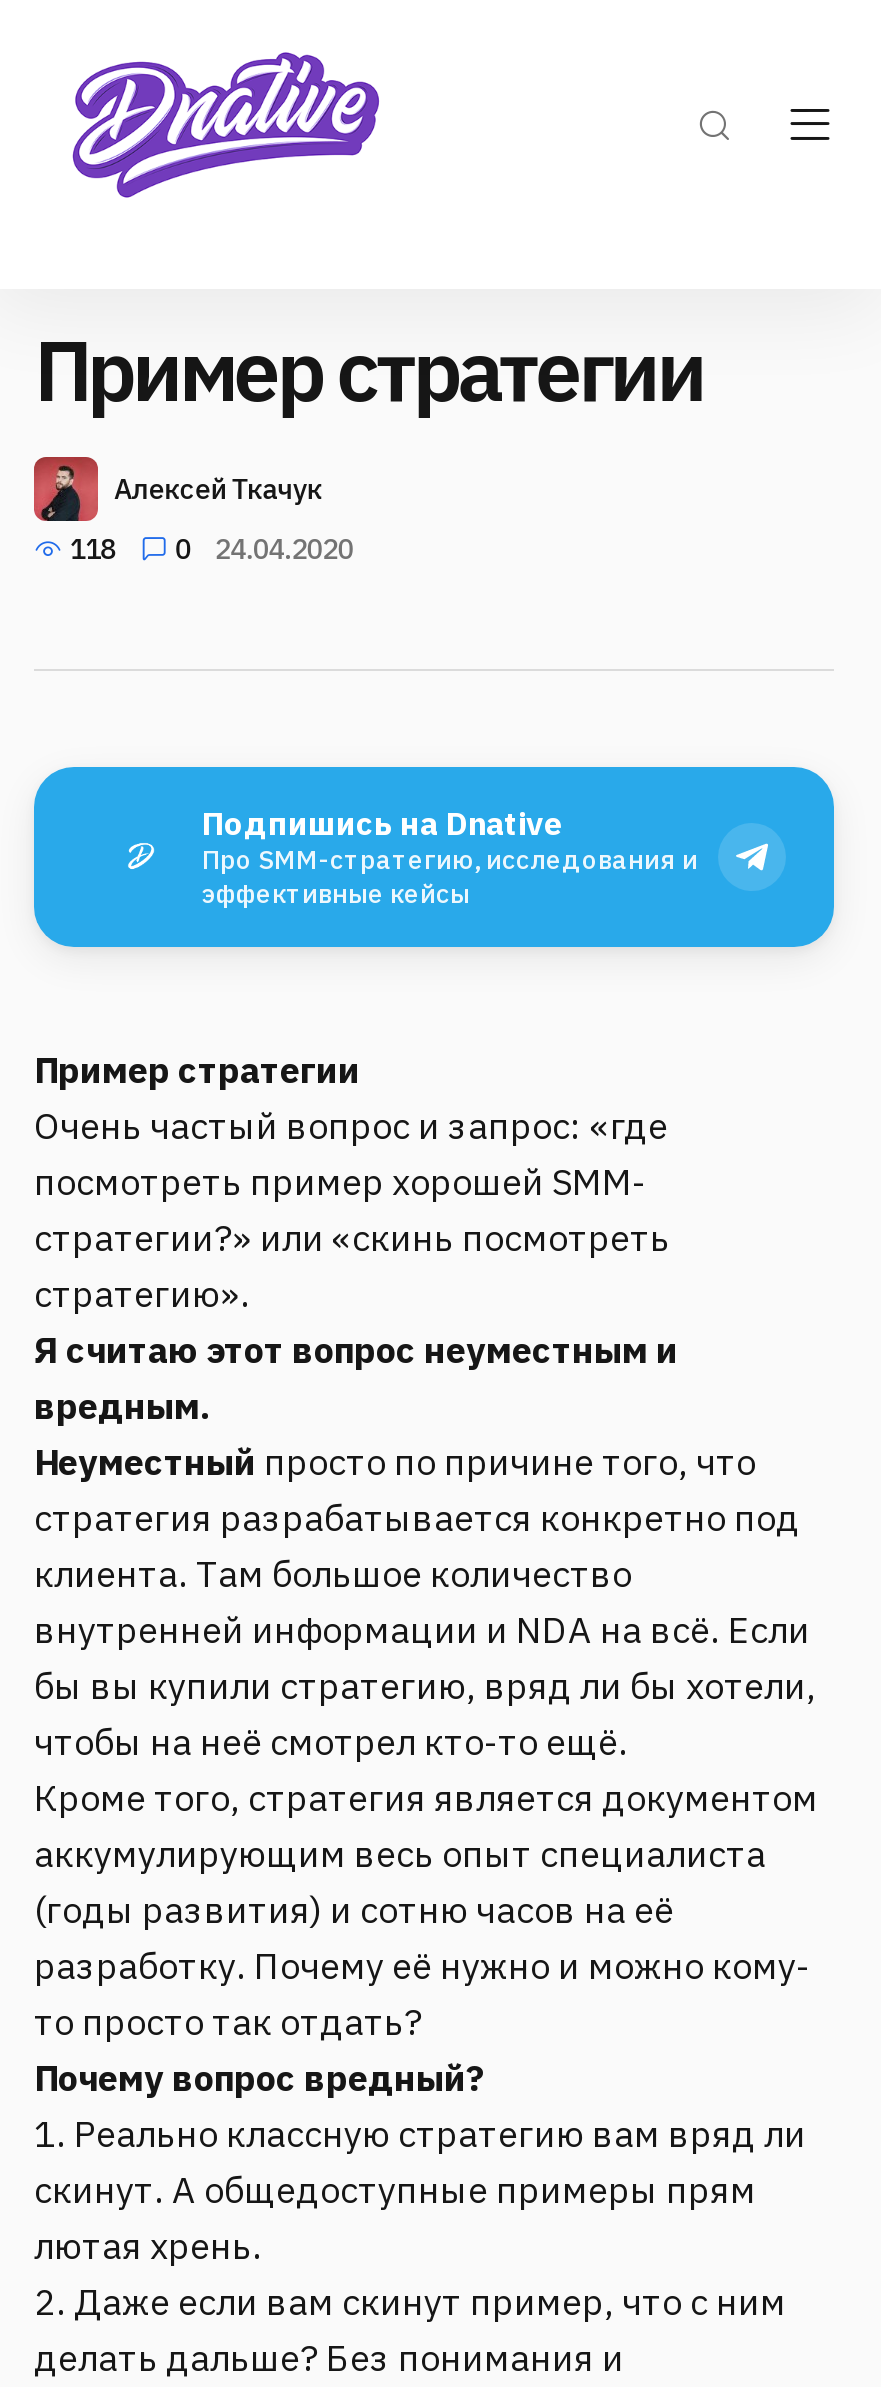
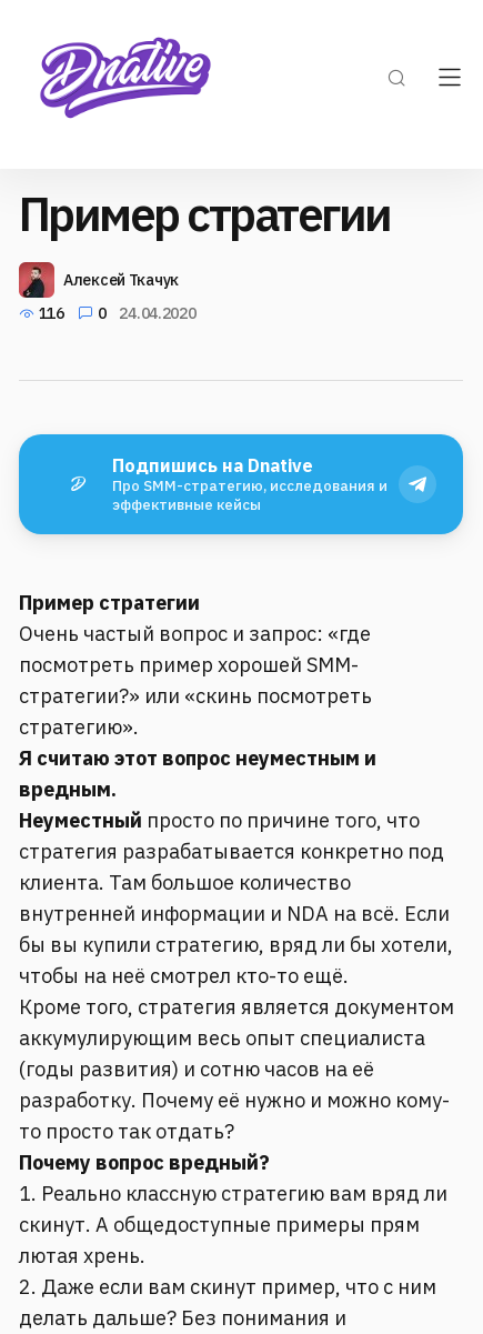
[69,531,353,567] 118 0 24.04.2020 -> [39,303,196,323] 116 0 24.04.2020

